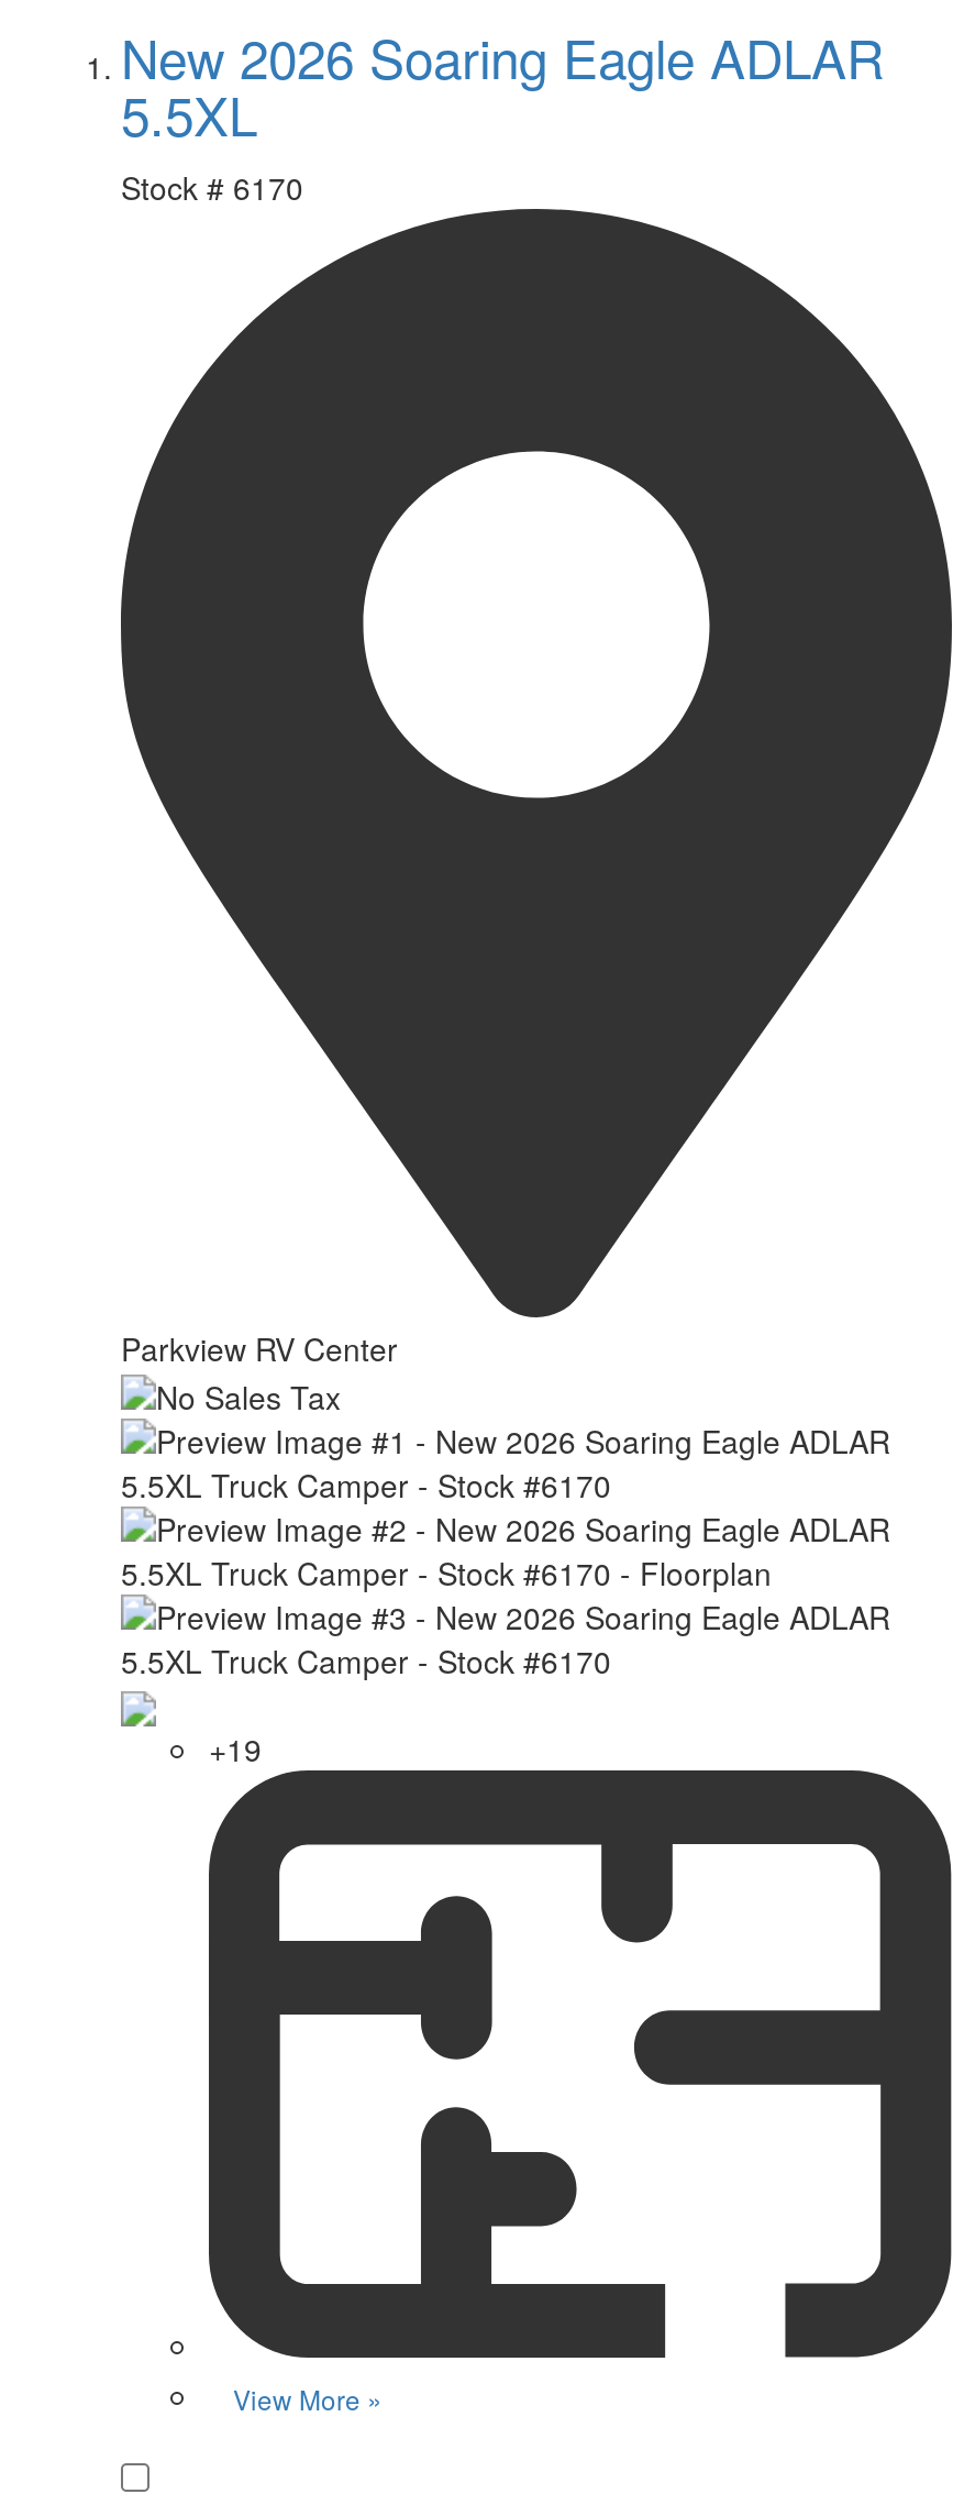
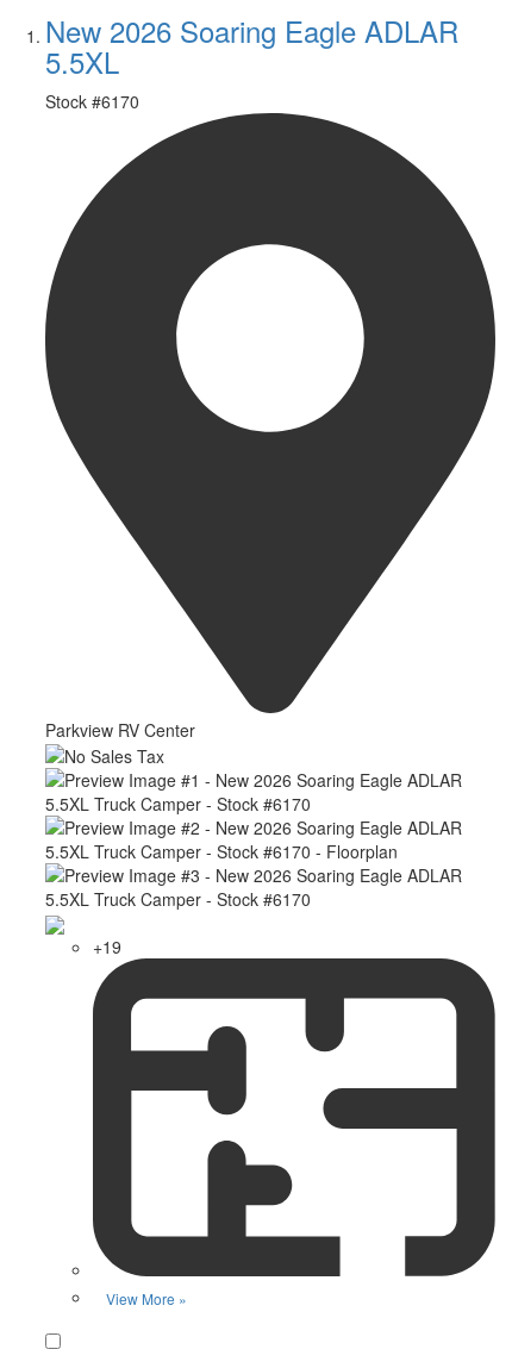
[121,165,303,208] Stock # 6170 -> [45,89,139,113] Stock #6170

